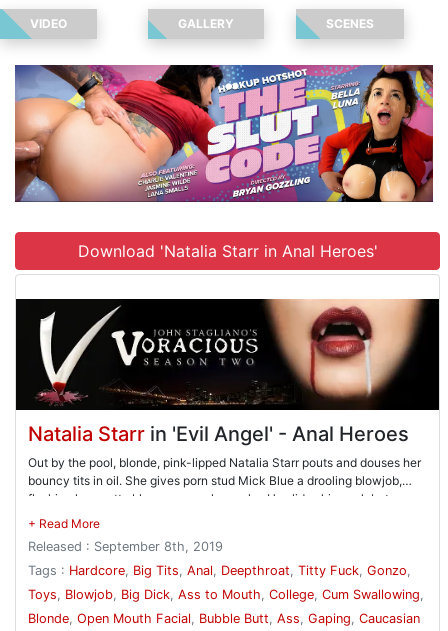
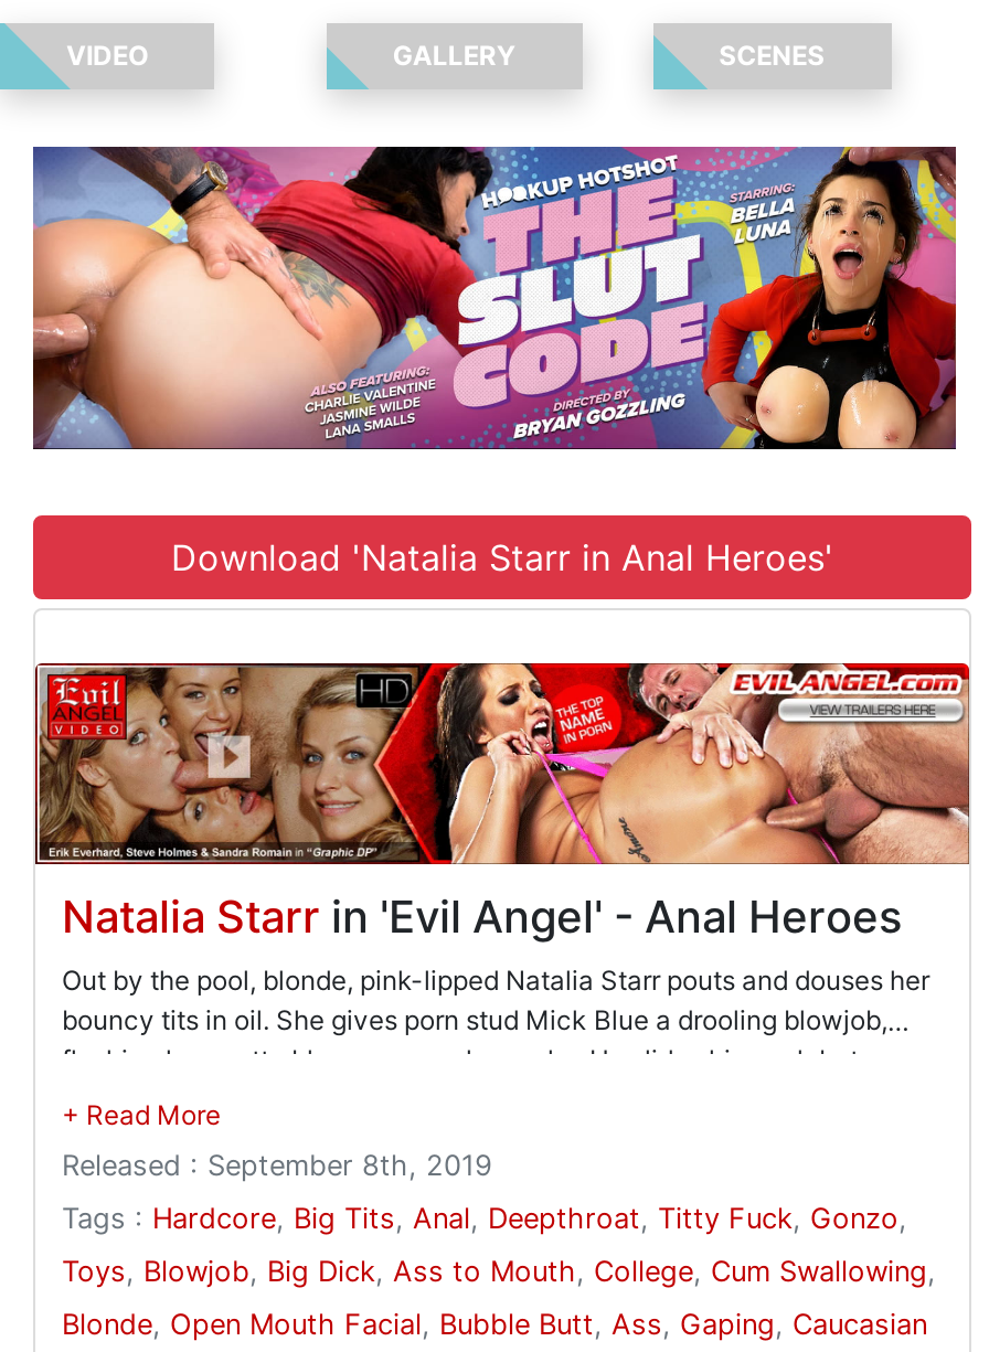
[15,298,440,411] [image] -> [33,661,971,866] [image]

